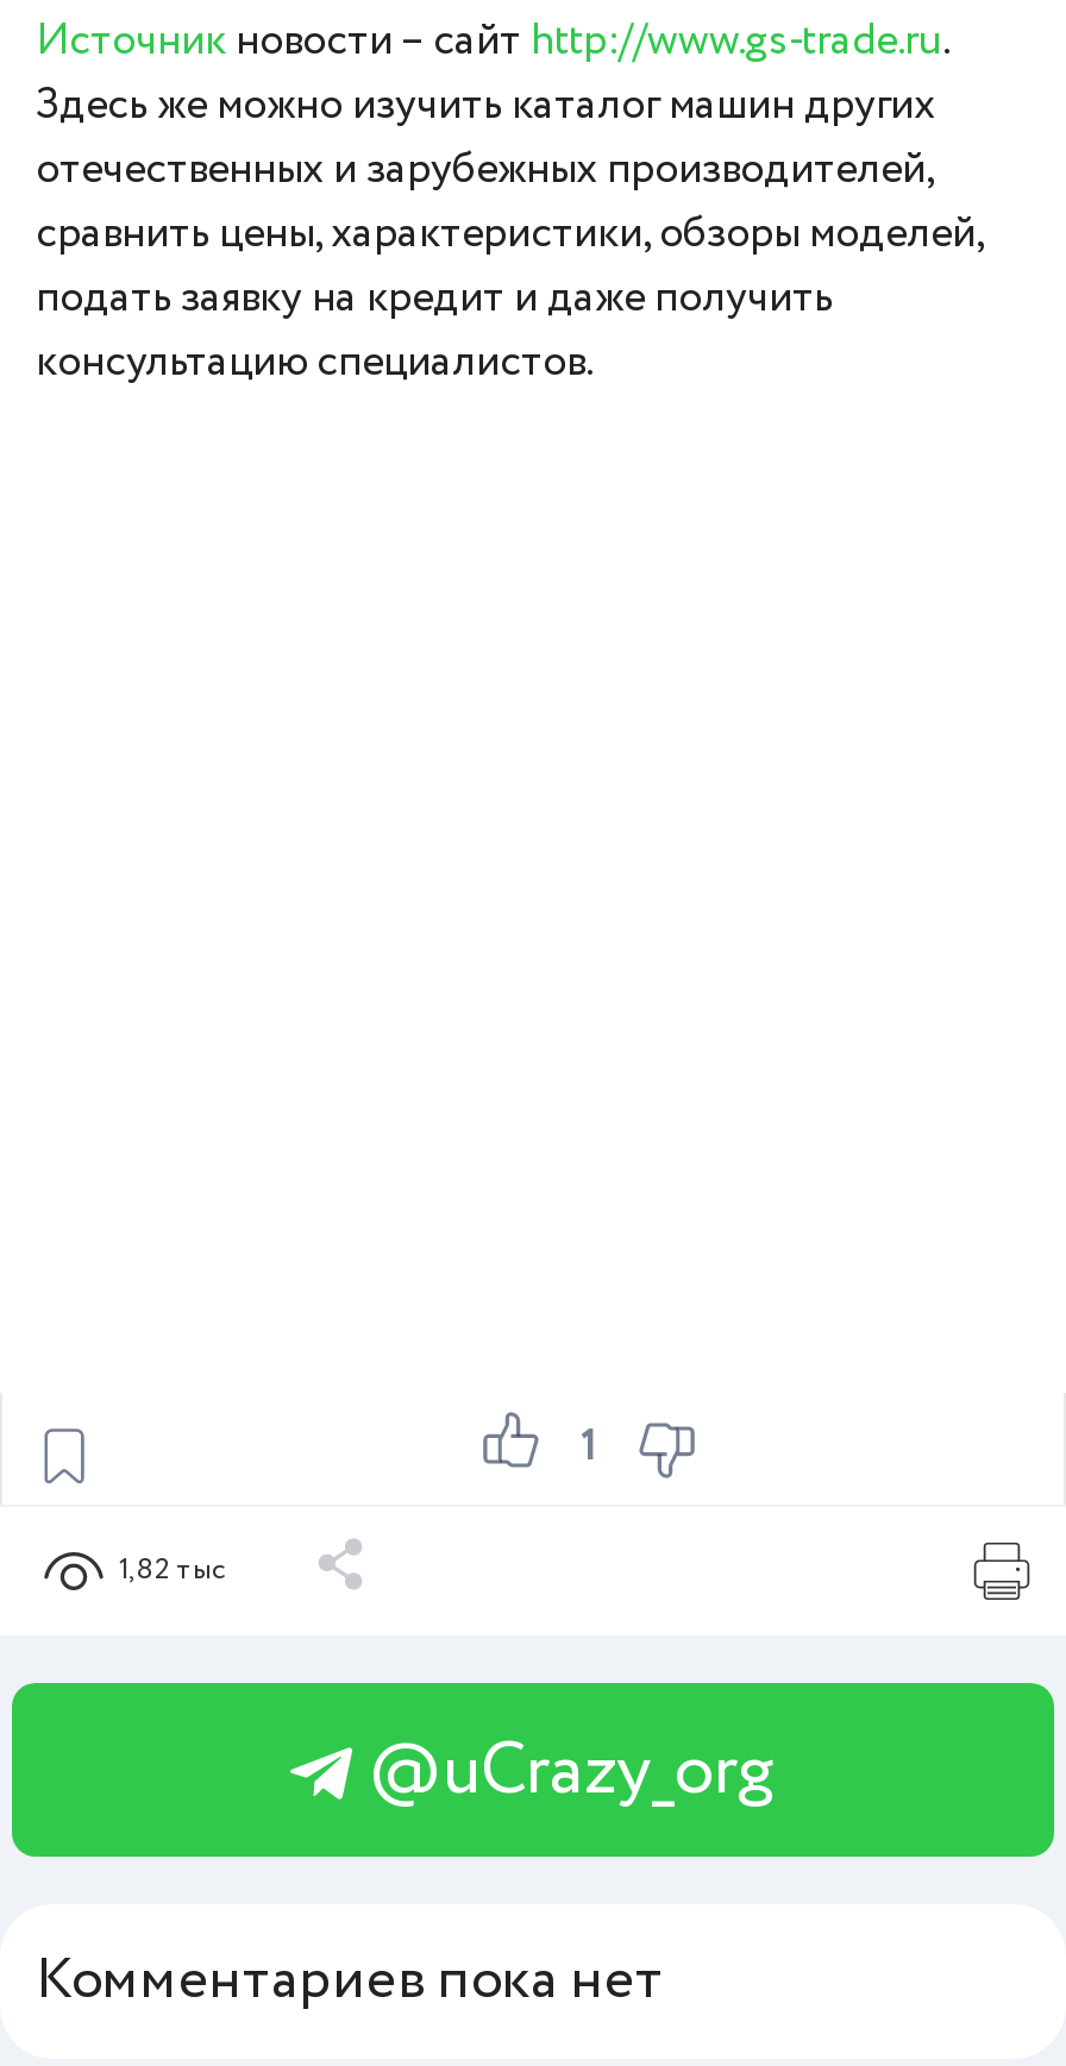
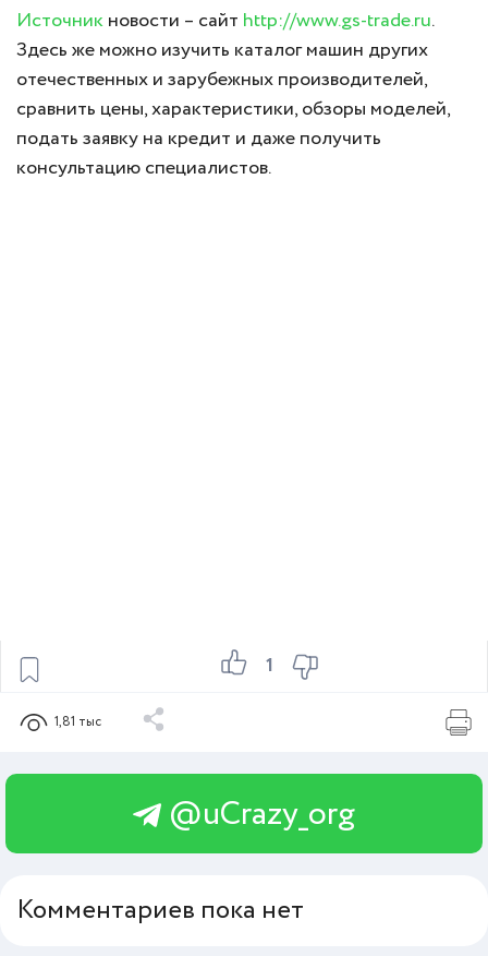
[119,1550,226,1590] 1,82 тыс -> [54,713,101,731] 1,81 тыс

